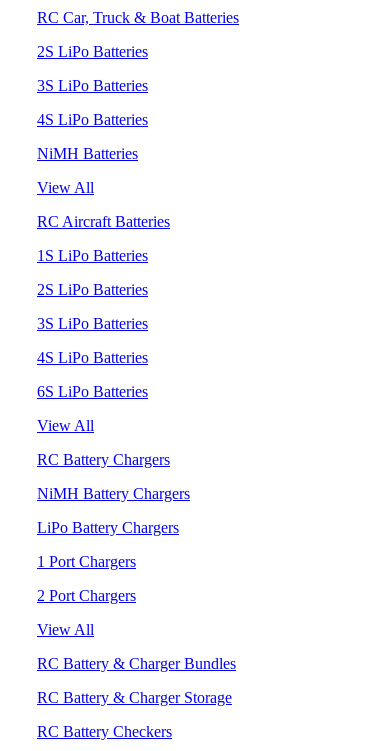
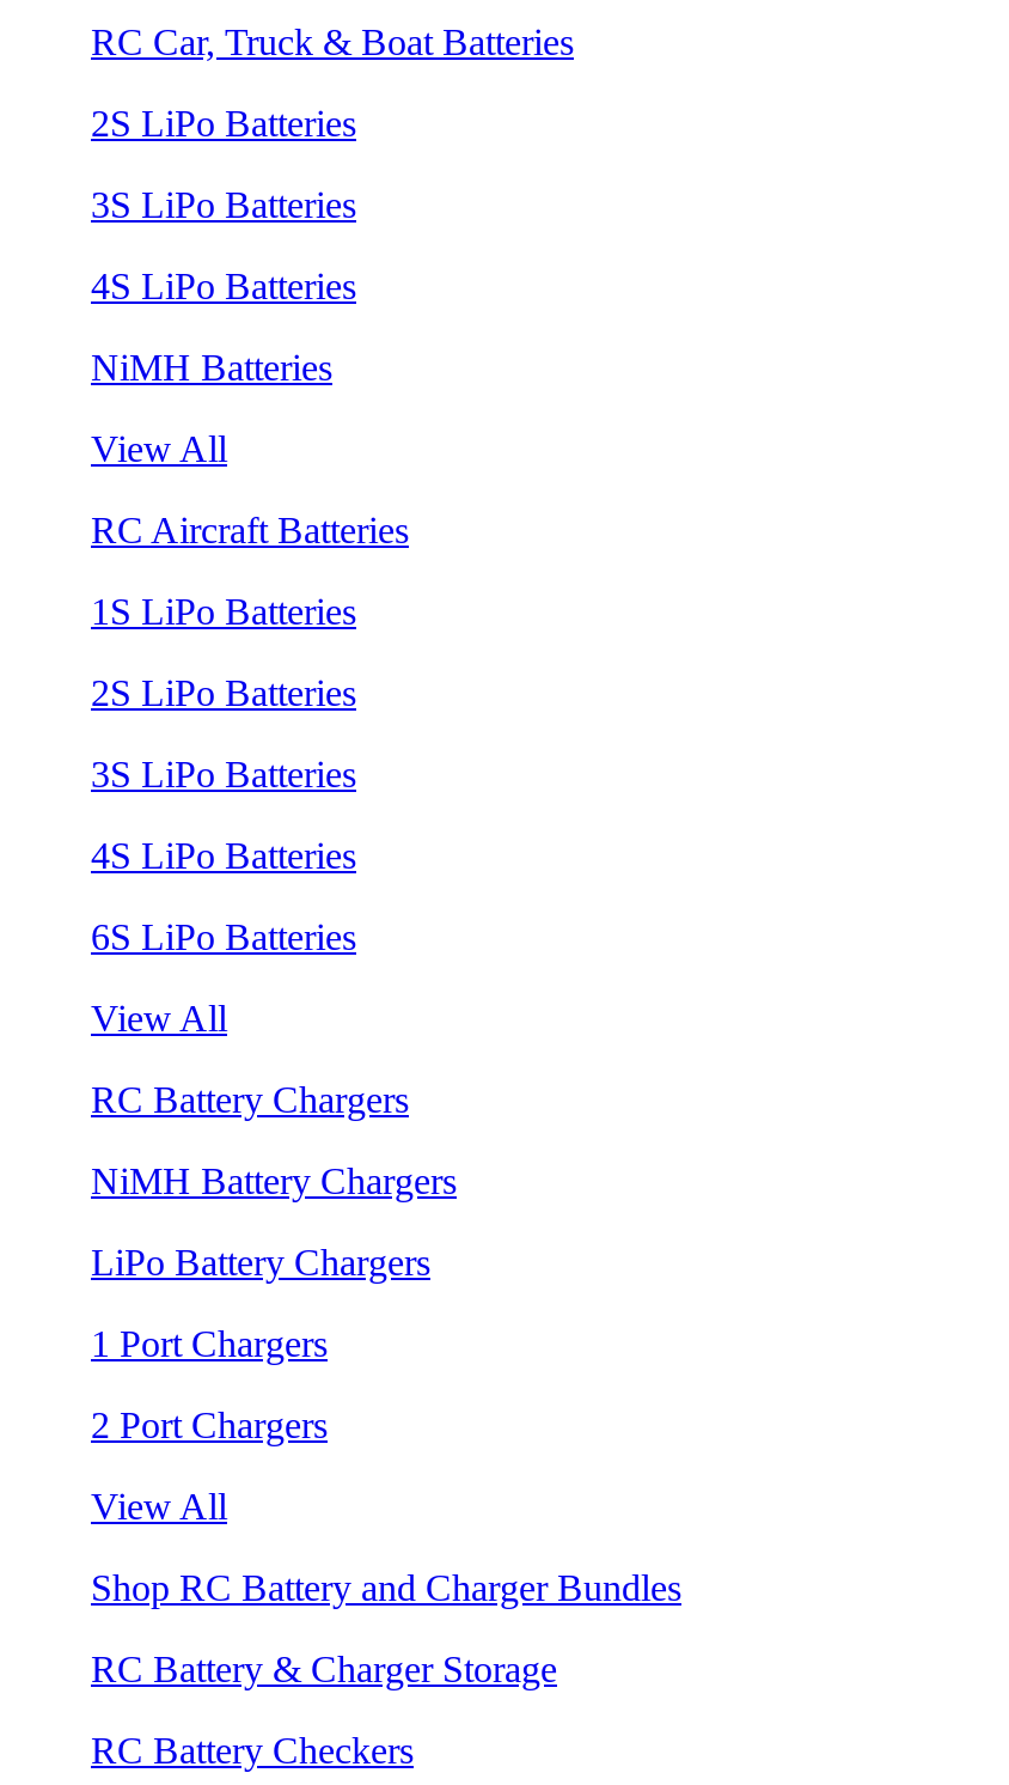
[37,655,236,672] RC Battery & Charger Bundles -> [91,1567,681,1607] Shop RC Battery and Charger Bundles

